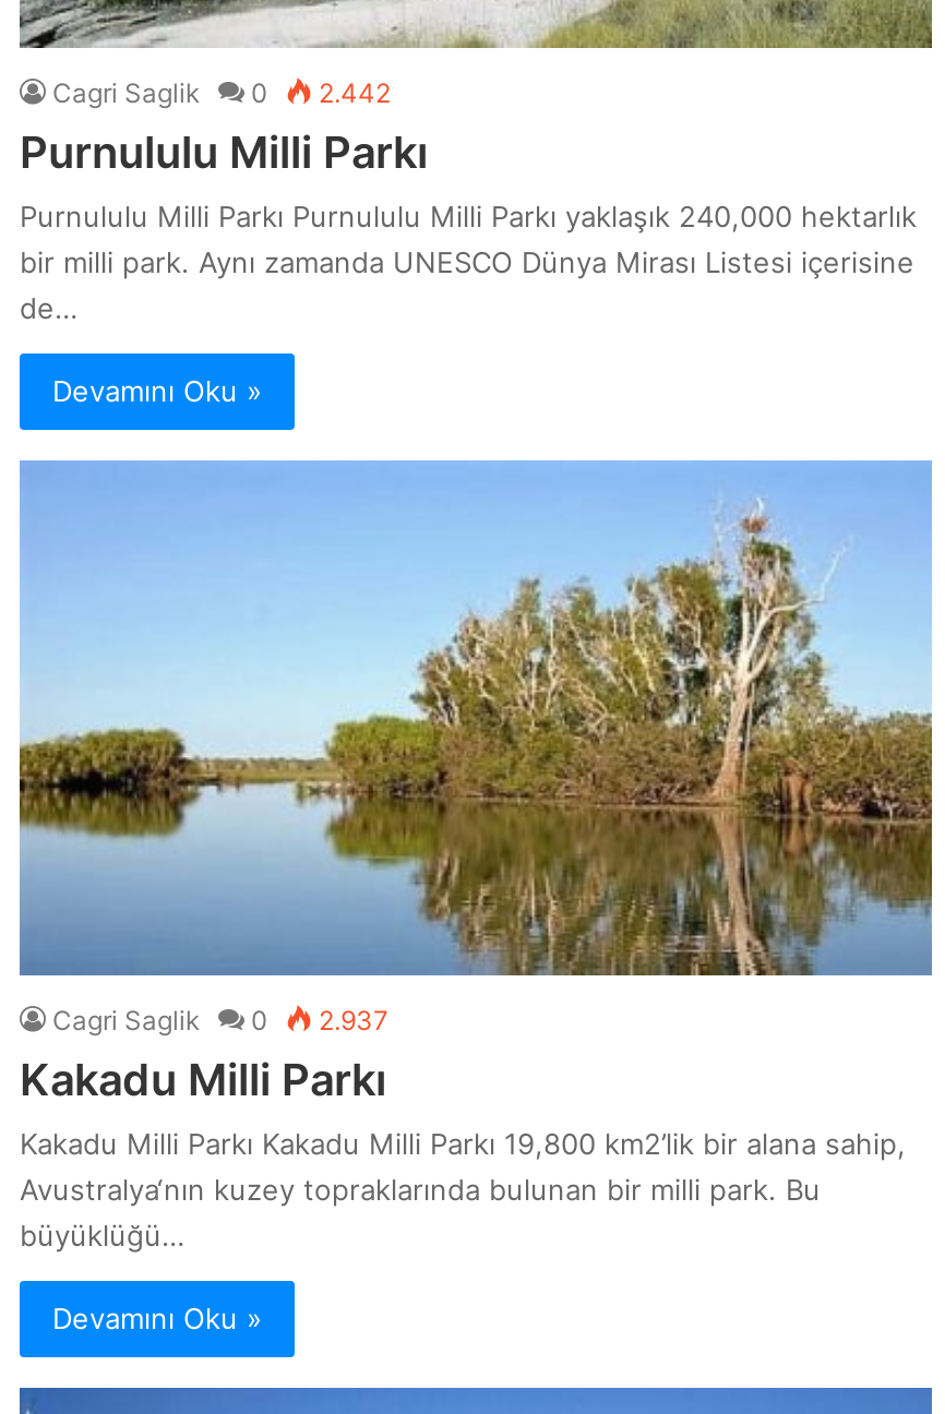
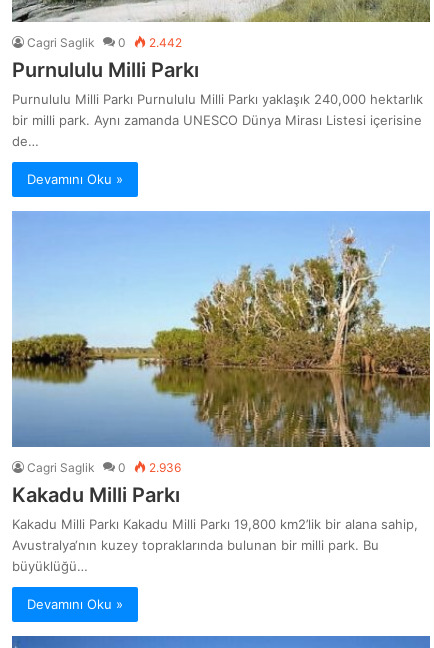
[52,1003,388,1036] Cagri Saglik 0 2.937 -> [27,460,181,475] Cagri Saglik 0 2.936

